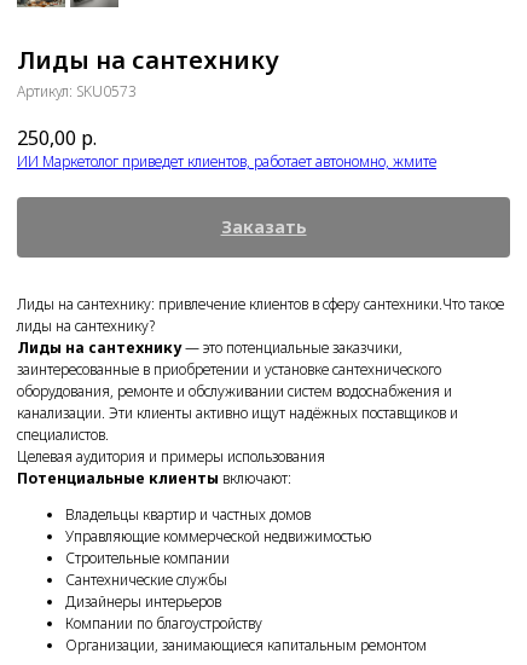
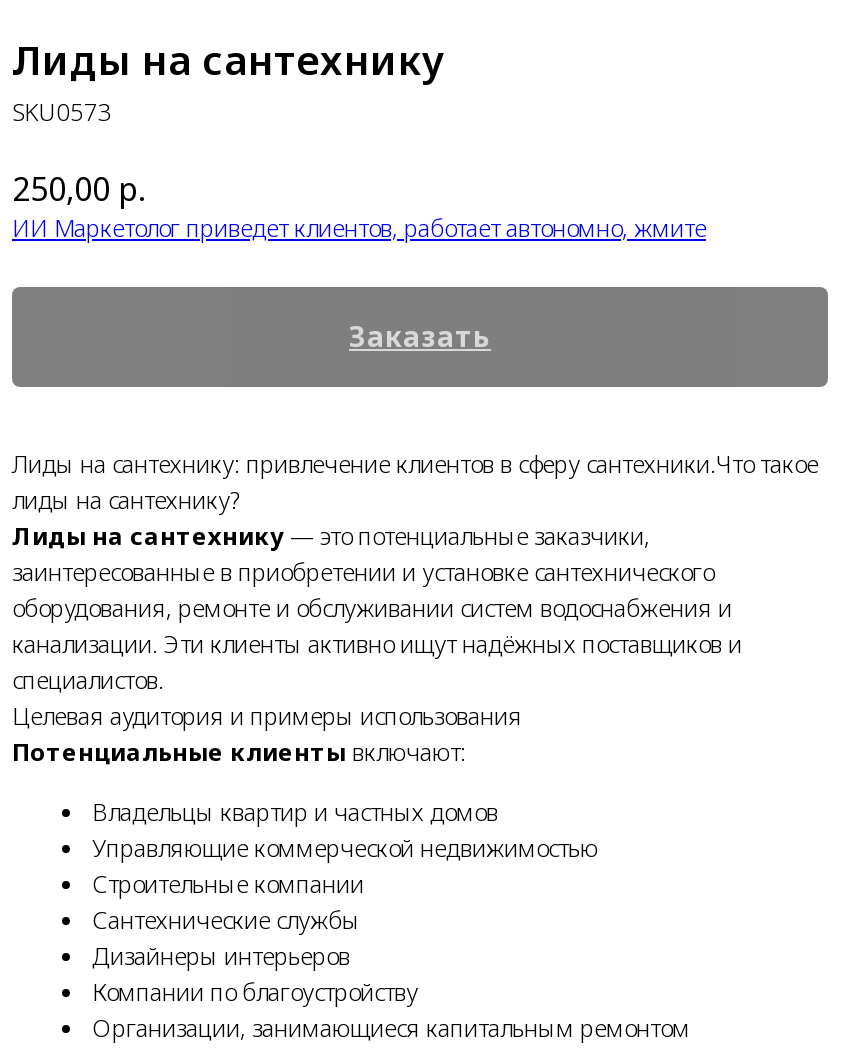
[17,81,137,102] Артикул: SKU0573 -> [12,95,112,129] SKU0573

